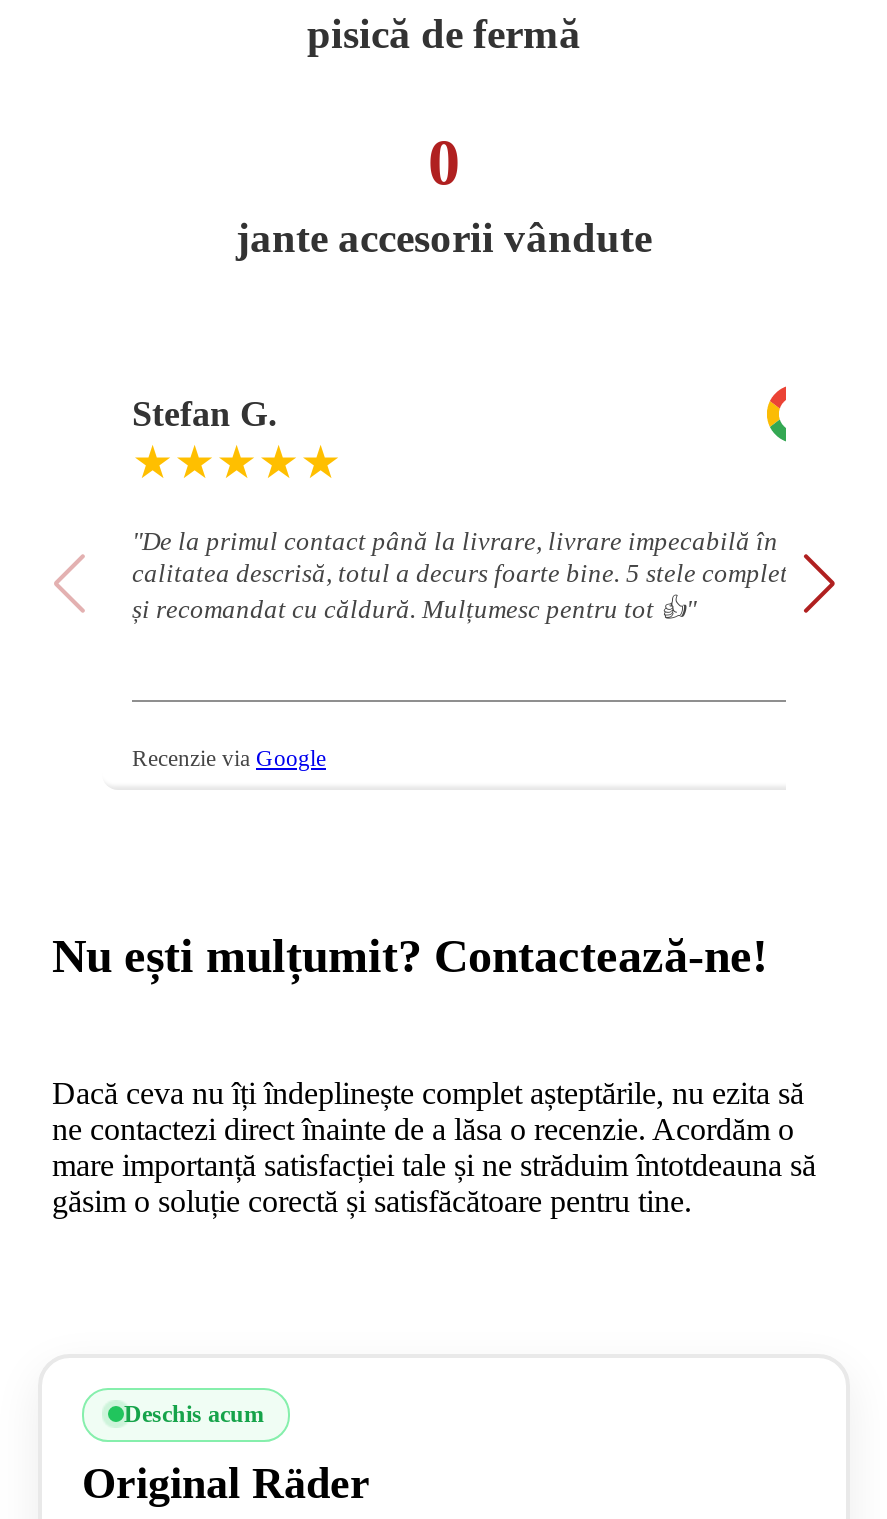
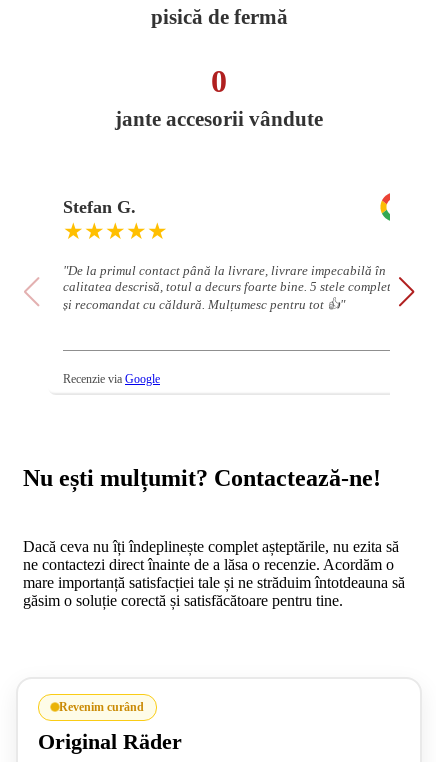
[124,1399,264,1427] Deschis acum -> [59,699,144,713] Revenim curând

